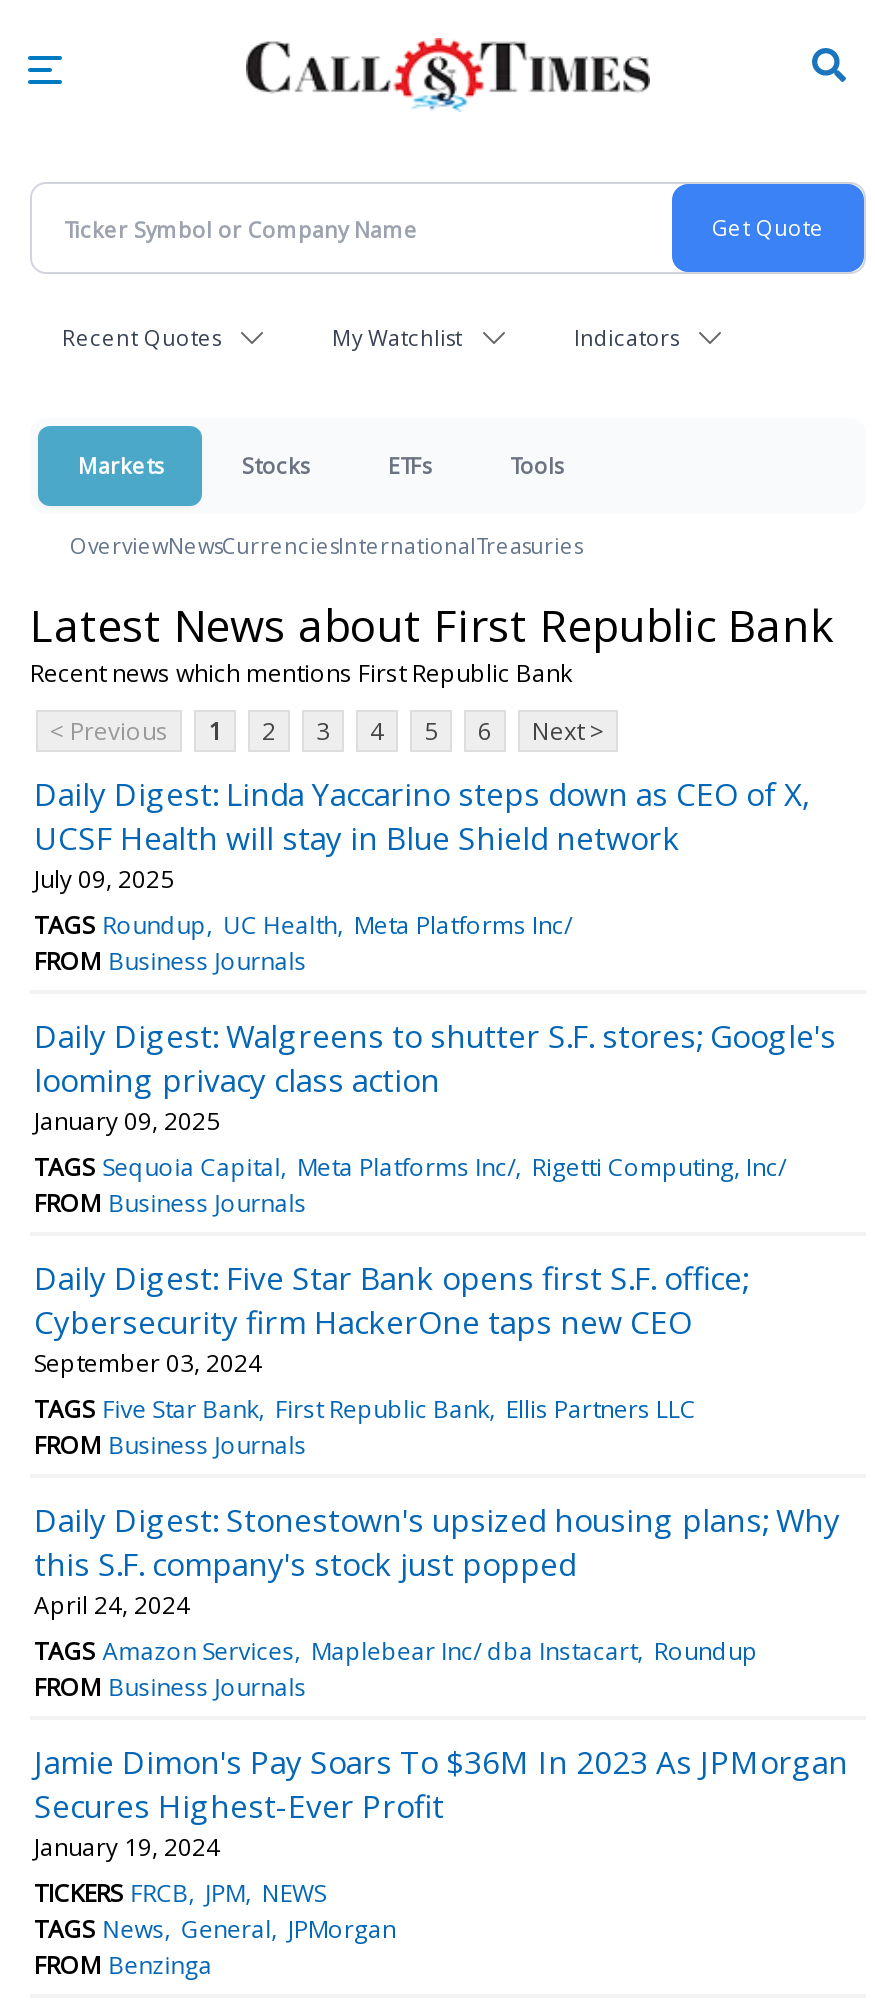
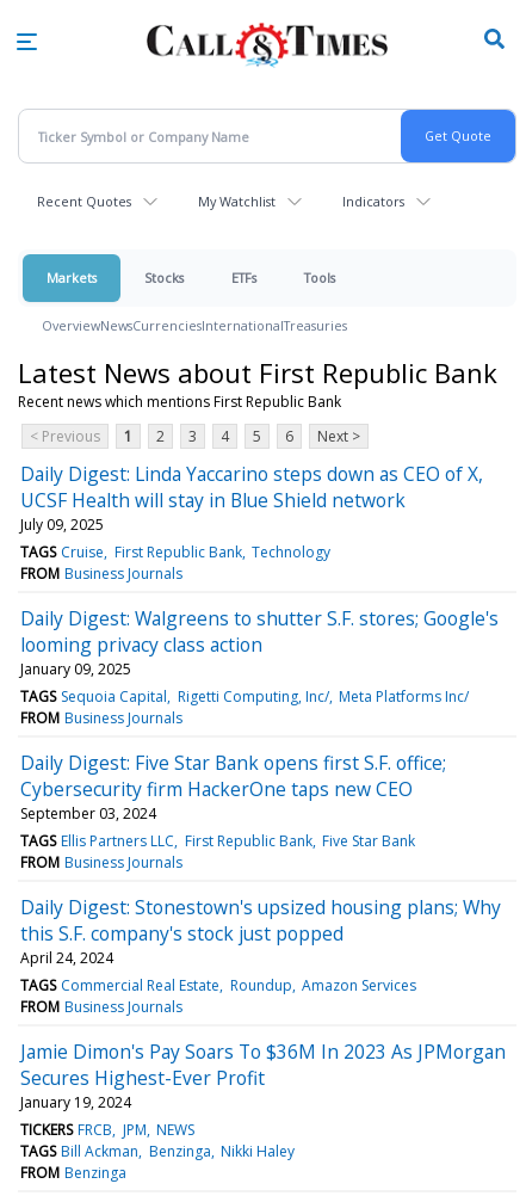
[34,908,572,942] TAGS Roundup UC Health Meta Platforms Inc/ -> [20,542,330,562] TAGS Cruise First Republic Bank Technology
[34,1150,786,1184] TAGS Sequoia Capital Meta Platforms Inc/ Rigetti Computing, Inc/ -> [20,686,469,706] TAGS Sequoia Capital Rigetti Computing, Inc/ Meta Platforms Inc/
[34,1392,696,1426] TAGS Five Star Bank First Republic Bank Ellis Partners LLC -> [20,831,415,851] TAGS Ellis Partners LLC First Republic Bank Five Star Bank
[34,1634,758,1668] TAGS Amazon Services Maplebear Inc/ dba Instacart Roundup -> [20,975,416,995] TAGS Commercial Real Estate Roundup Amazon Services
[34,1912,396,1946] TAGS News General JPMorgan -> [20,1141,294,1161] TAGS Bill Ackman Benzinga Nikki Haley

